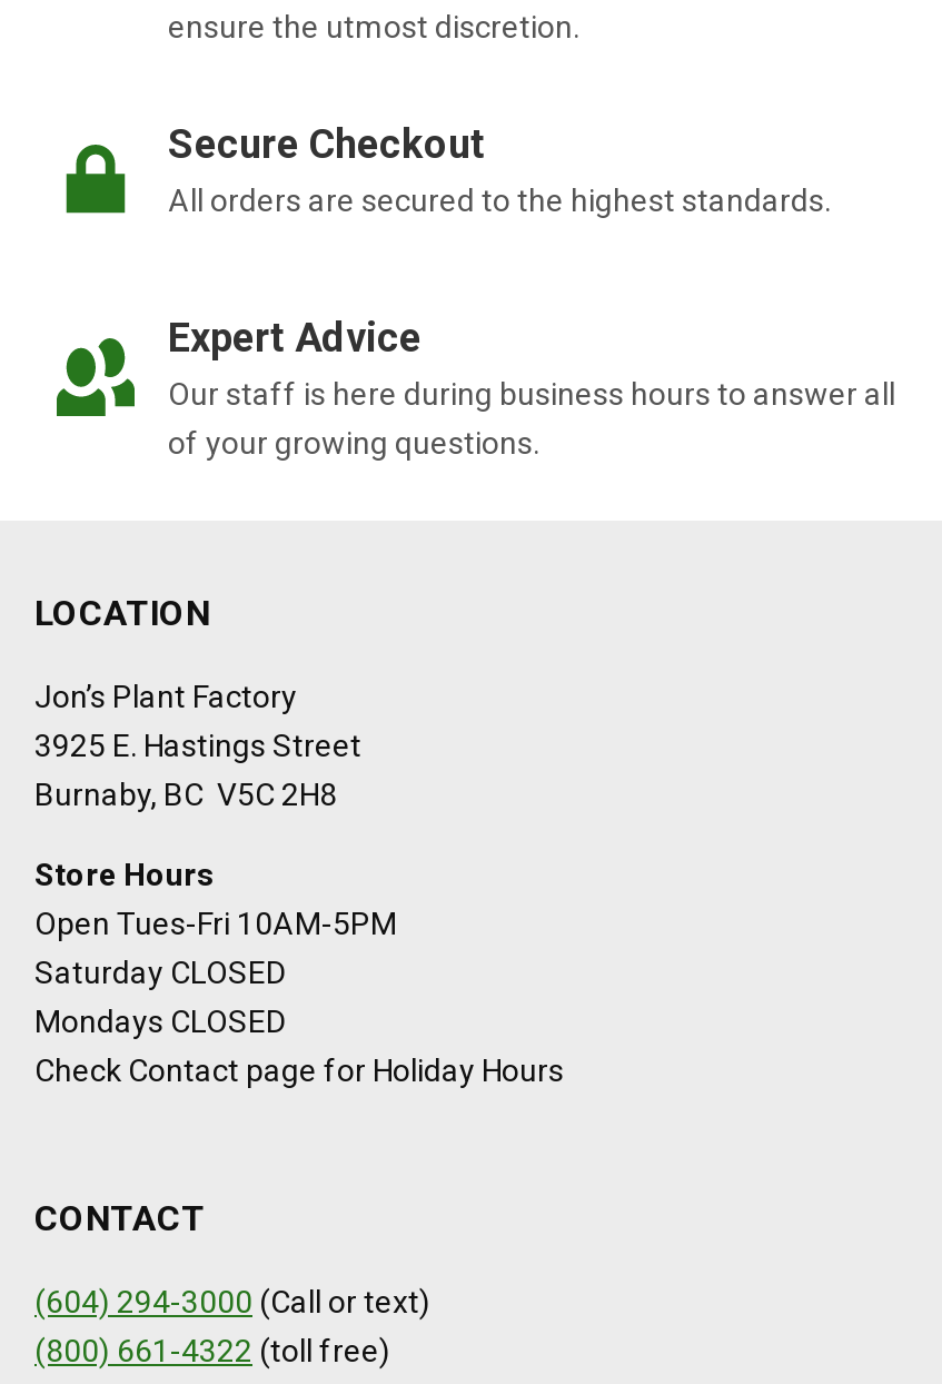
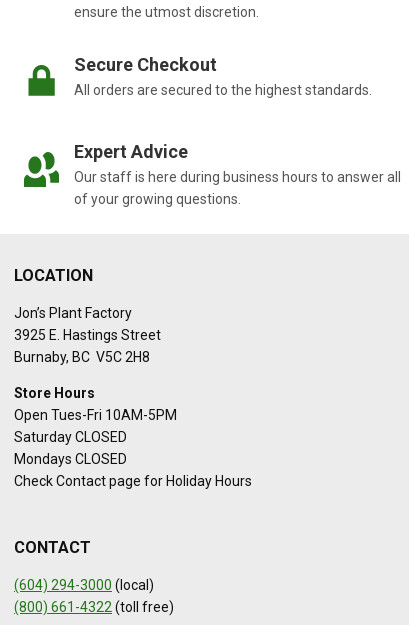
[34,1285,430,1320] (604) 294-3000 (Call or text) -> [14,577,154,593] (604) 294-3000 (local)

